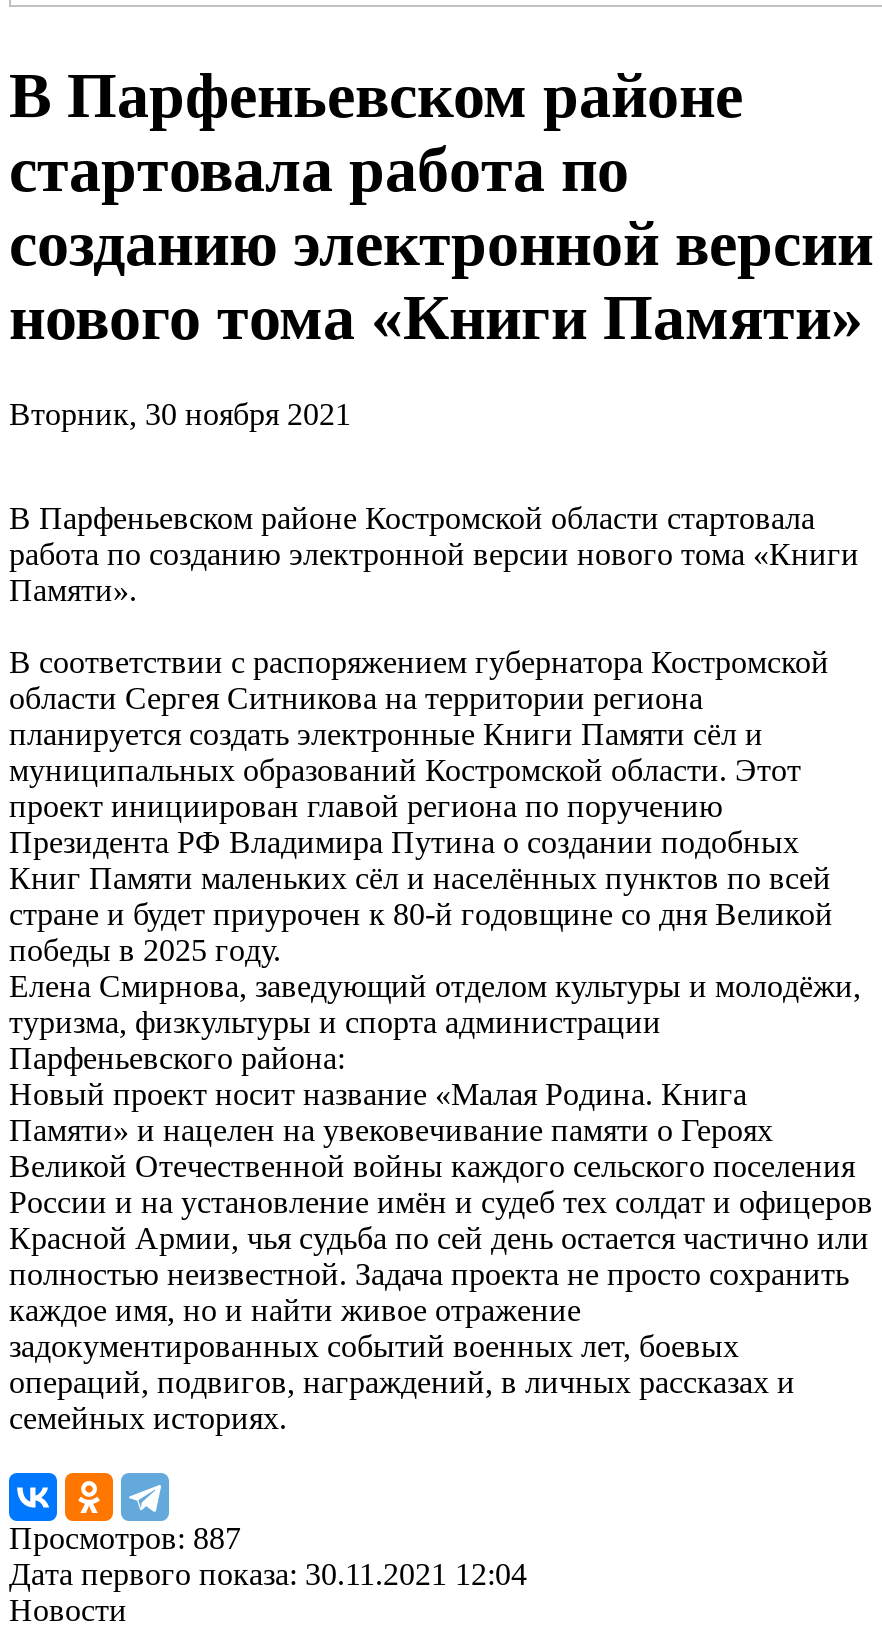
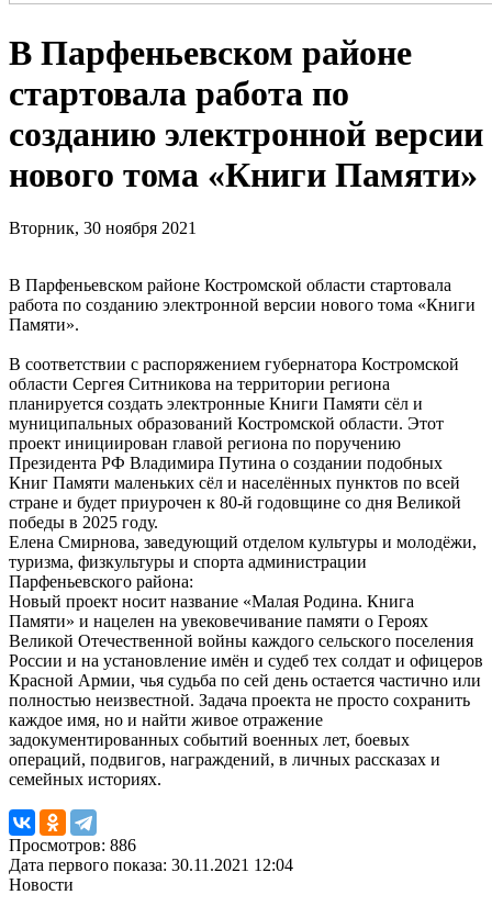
[9,1522,241,1556] Просмотров: 887 -> [9,836,136,855] Просмотров: 886

